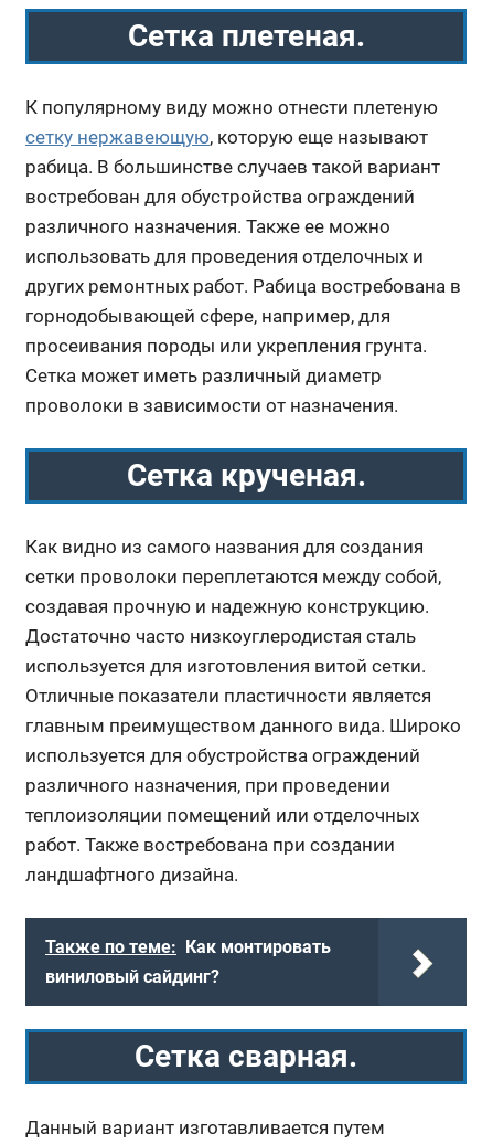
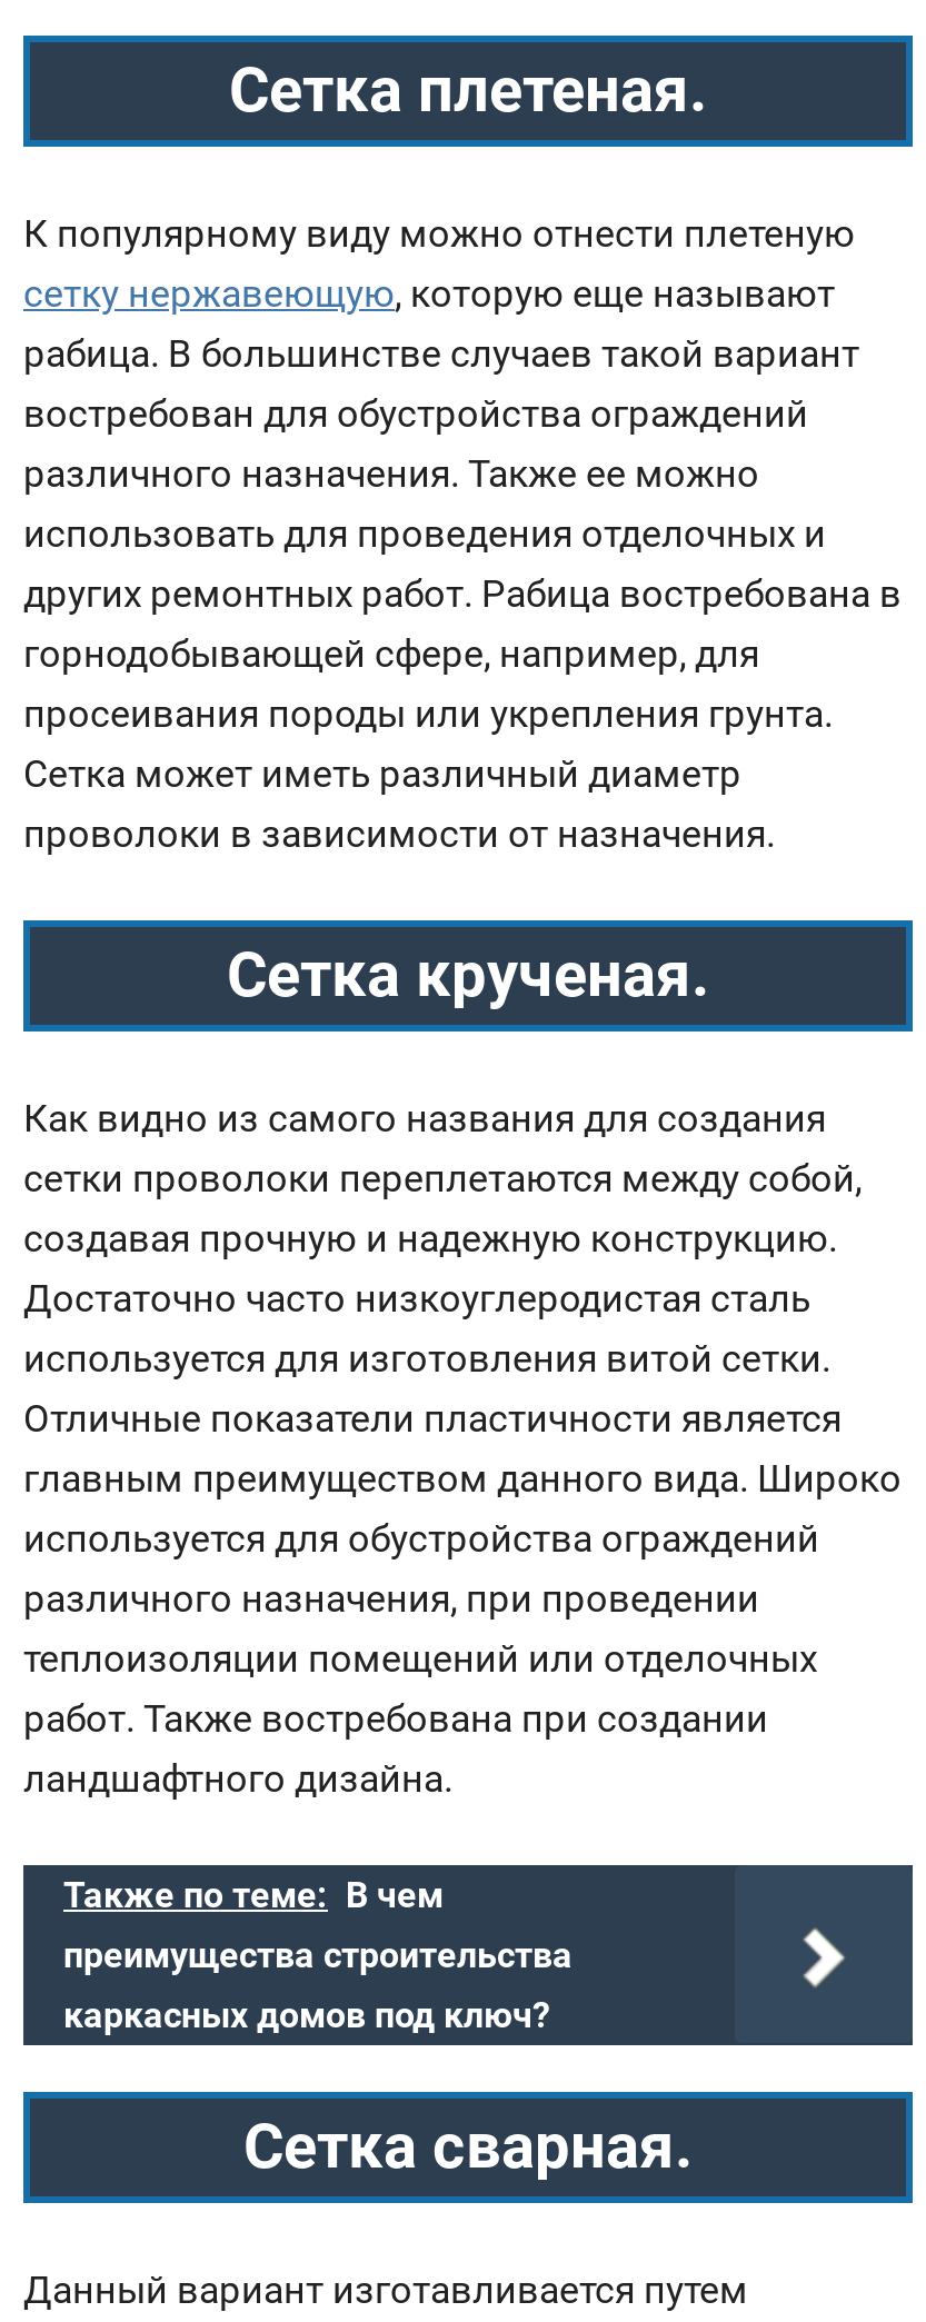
[45,936,331,987] Также по теме: Как монтировать | виниловый сайдинг? -> [63,1874,572,2036] Также по теме: В чем | преимущества строительства | каркасных домов под ключ?

